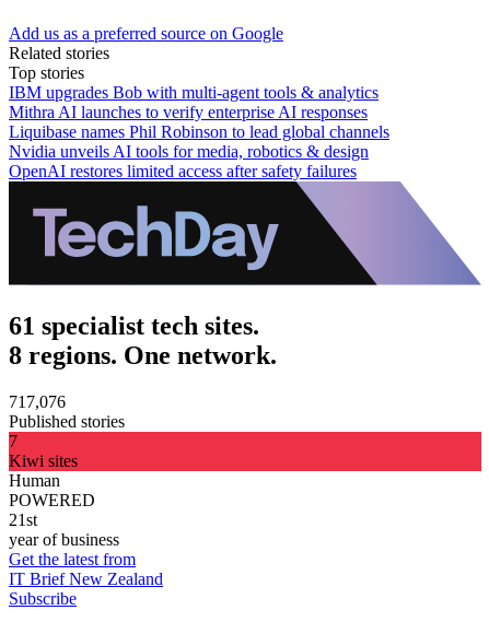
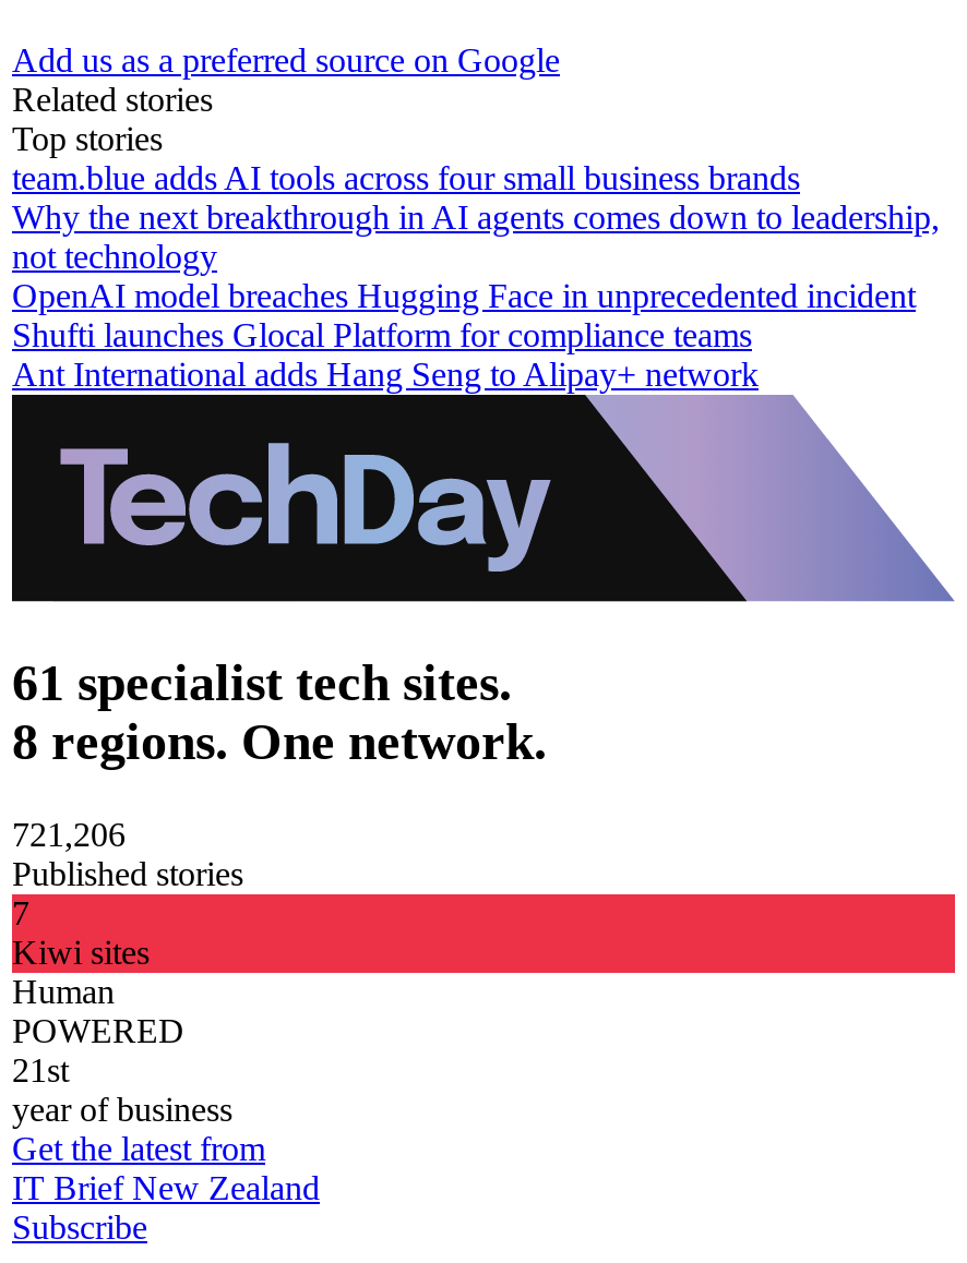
[9,83,389,180] IBM upgrades Bob with multi-agent tools & analytics | Mithra AI launches to verify enterprise AI responses | Liquibase names Phil Robinson to lead global channels | Nvidia unveils AI tools for media, robotics & design | OpenAI restores limited access after safety failures -> [12,158,940,392] team.blue adds AI tools across four small business brands | Why the next breakthrough in AI agents comes down to leadership, | not technology | OpenAI model breaches Hugging Face in unprecedented incident | Shufti launches Glocal Platform for compliance teams | Ant International adds Hang Seng to Alipay+ network
[9,392,66,411] 717,076 -> [12,815,126,852] 721,206

